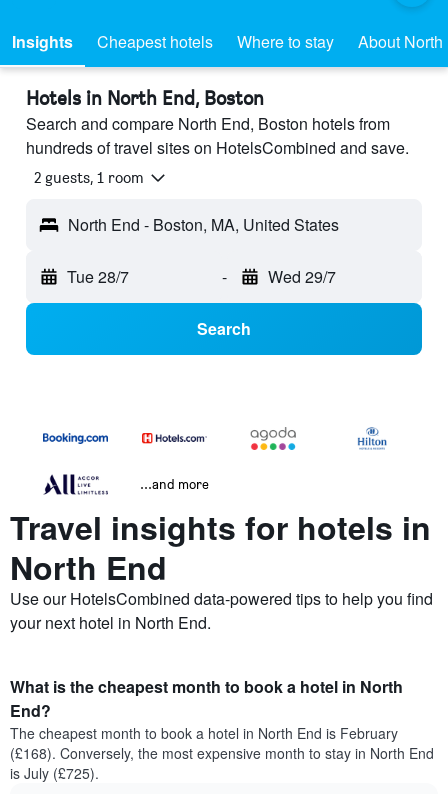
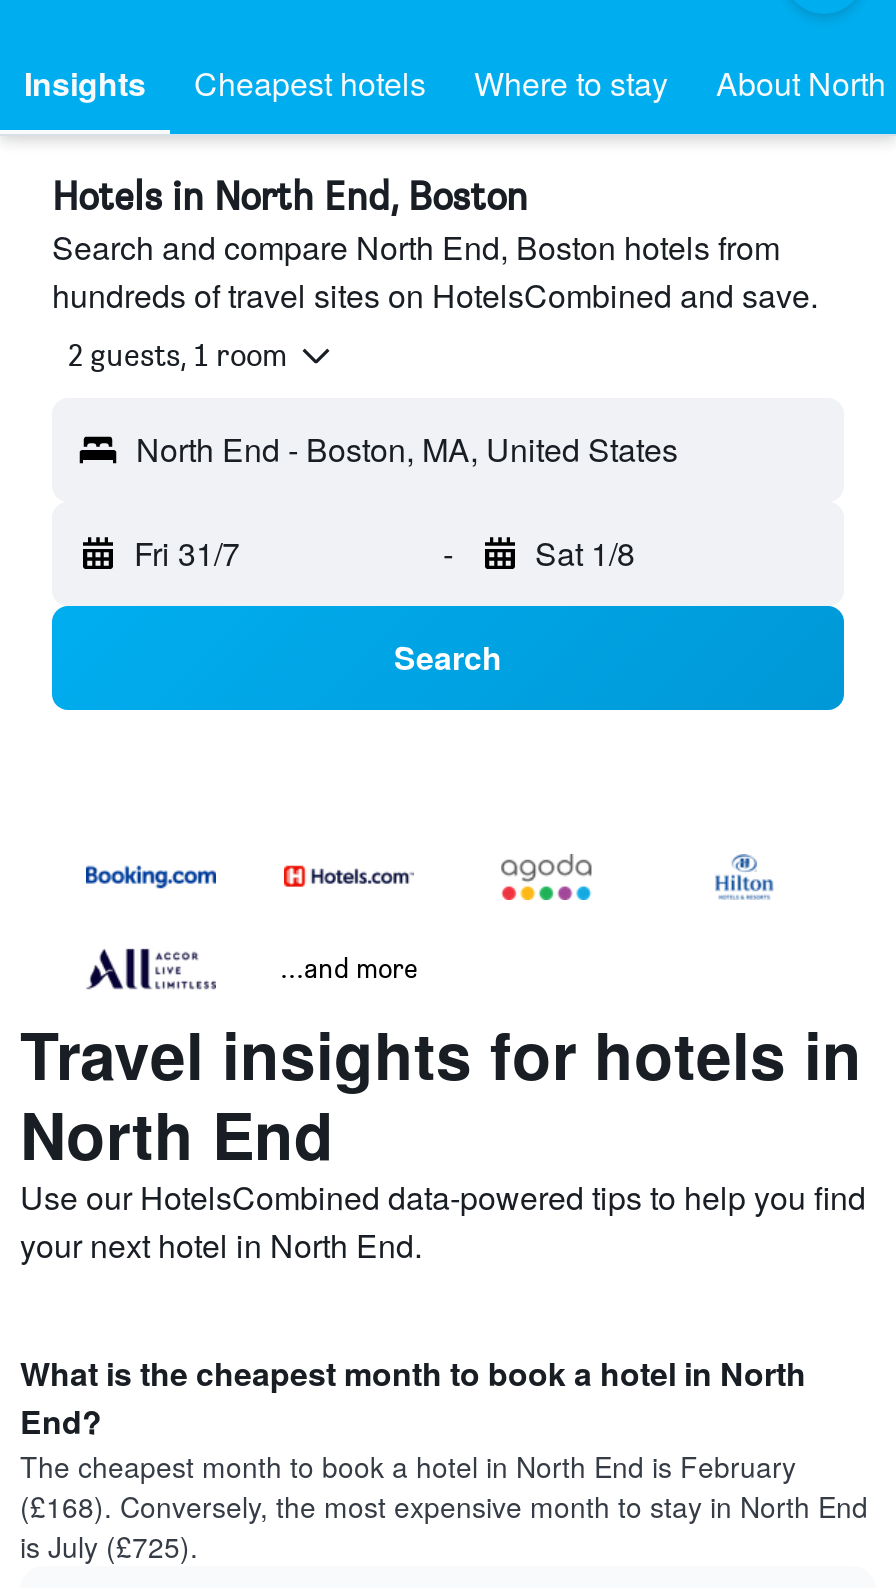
[67,265,129,288] Tue 28/7 -> [134,530,240,576] Fri 31/7
[267,265,335,288] Wed 29/7 -> [535,530,635,576] Sat 1/8

